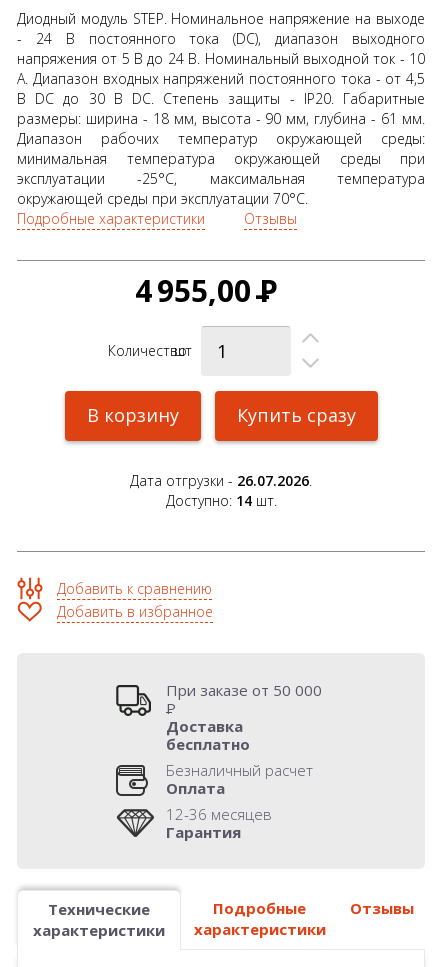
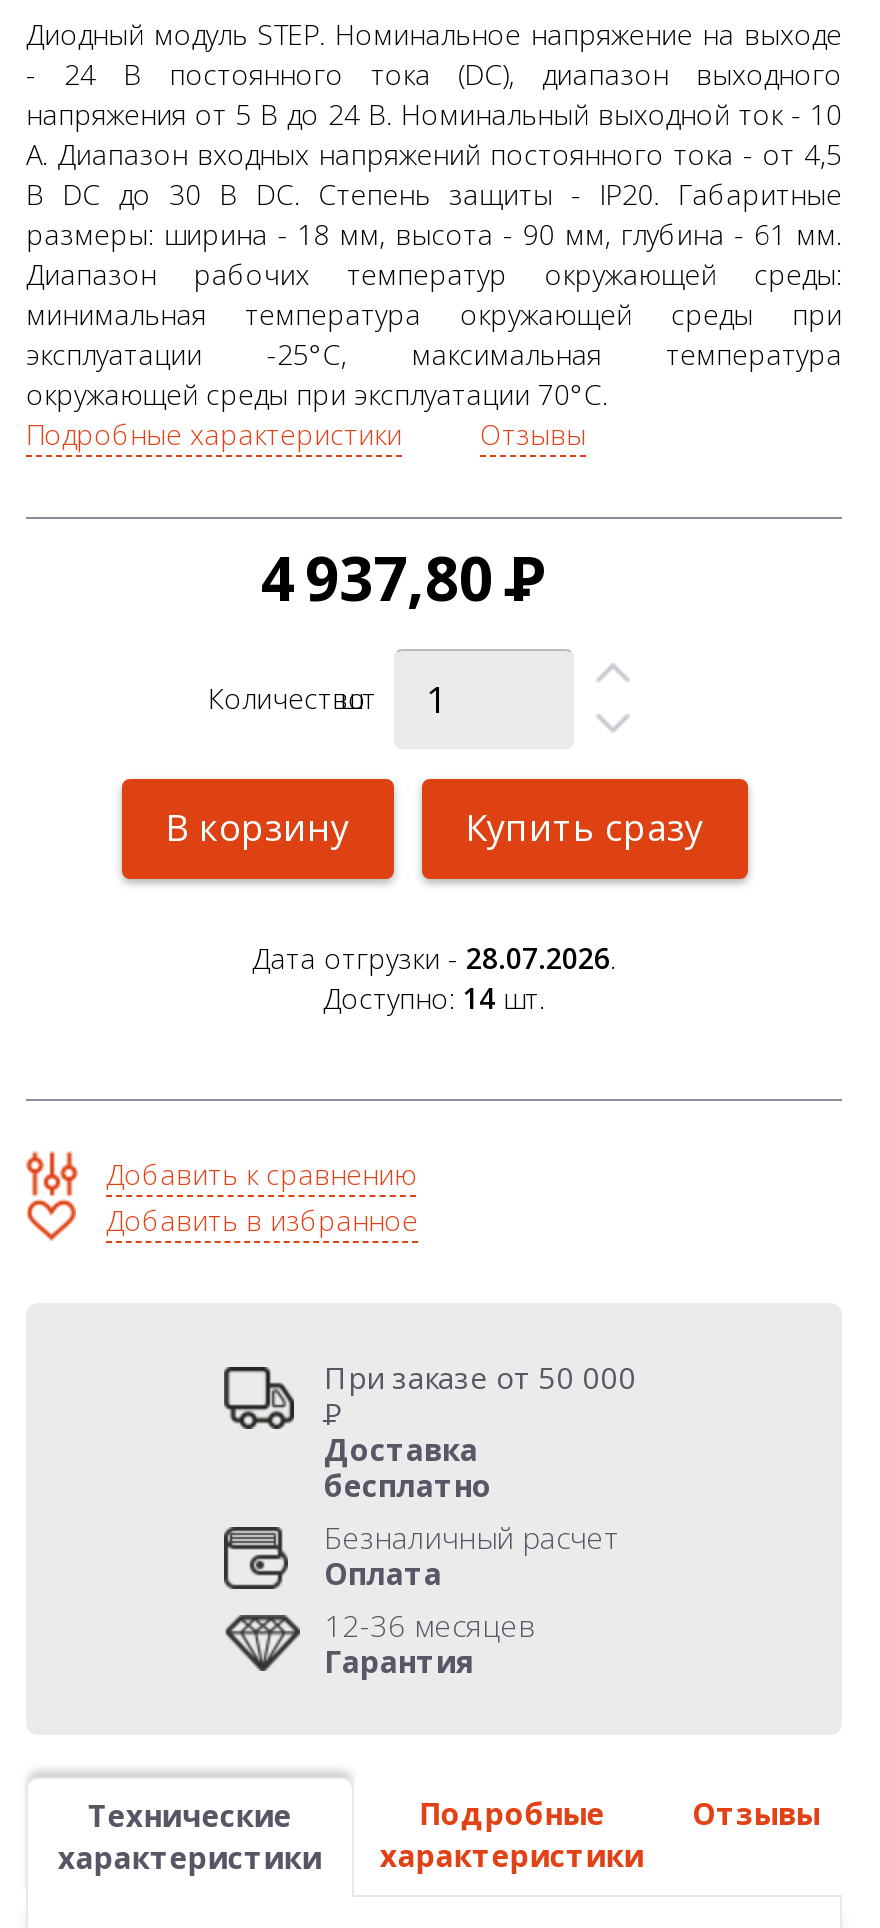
[134,270,277,311] 4 955,00 Р -> [261,537,547,619] 4 937,80 Р
[130,471,312,490] Дата отгрузки - 26.07.2026. -> [252,939,616,977] Дата отгрузки - 28.07.2026.

